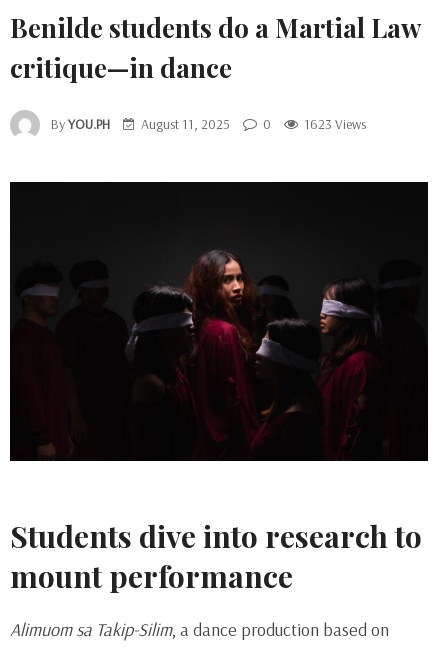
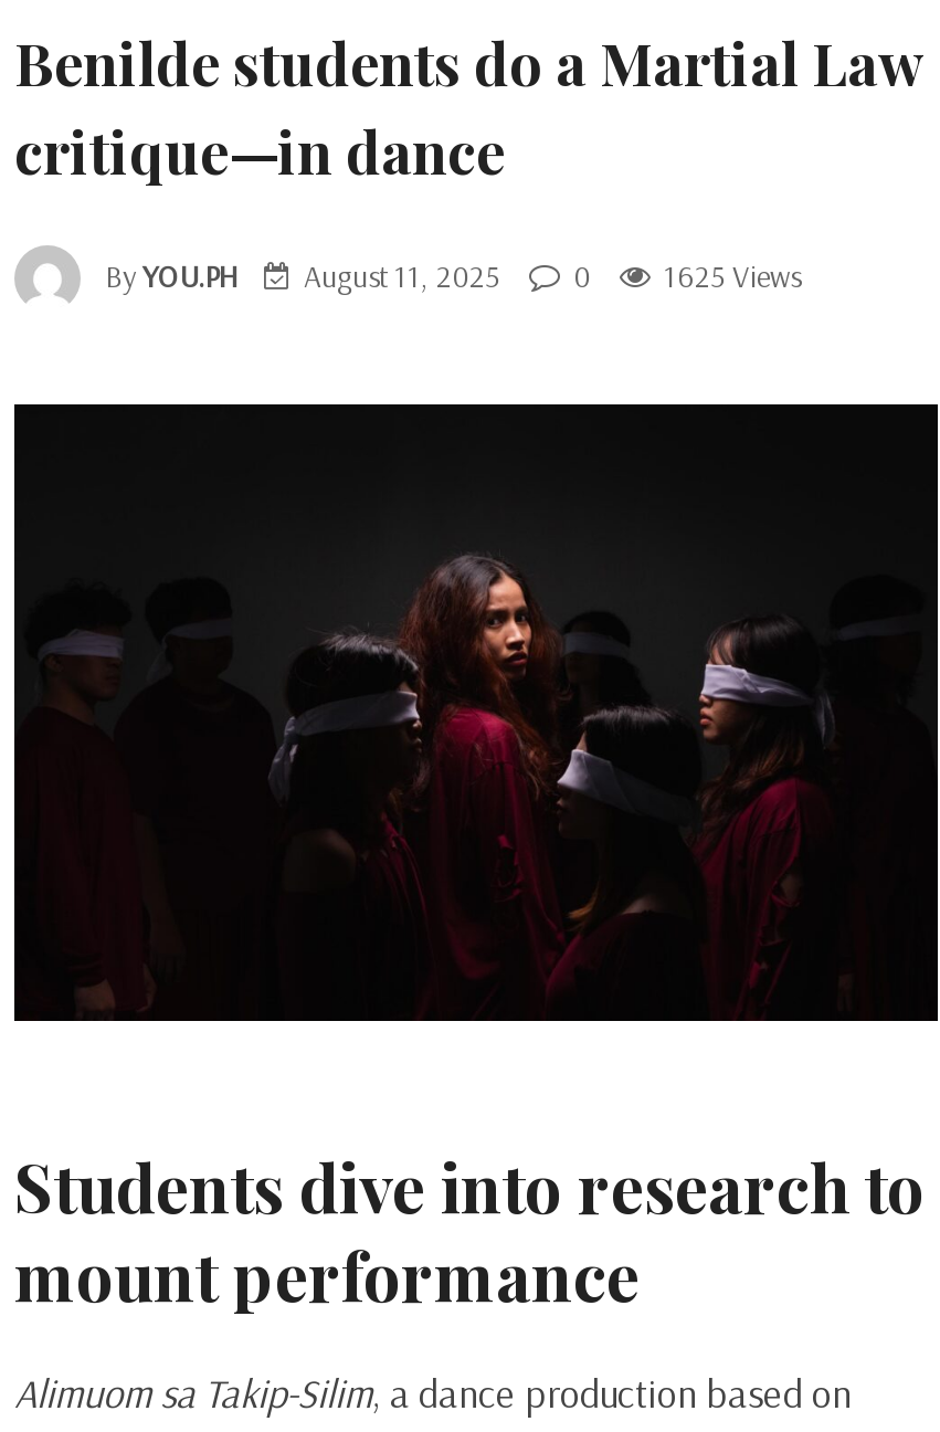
[51,115,366,133] ByYOU.PH August 11, 2025 0 1623 Views -> [105,256,801,296] ByYOU.PH August 11, 2025 0 1625 Views

